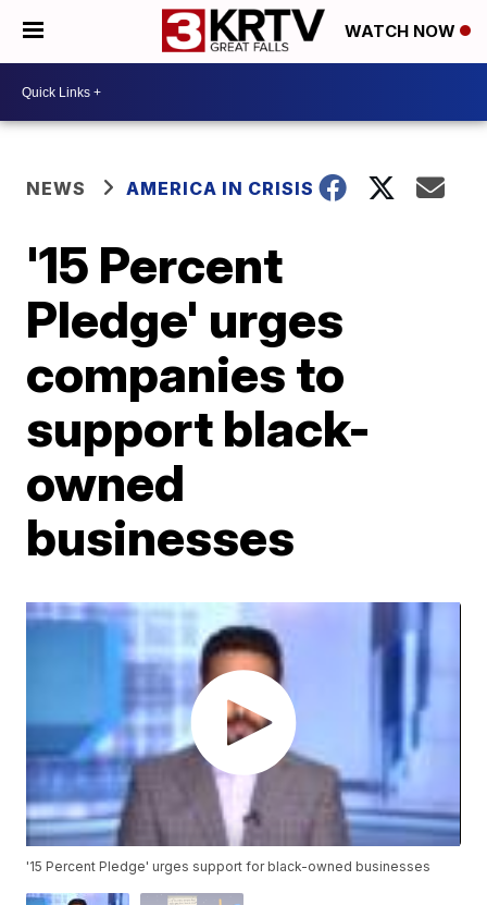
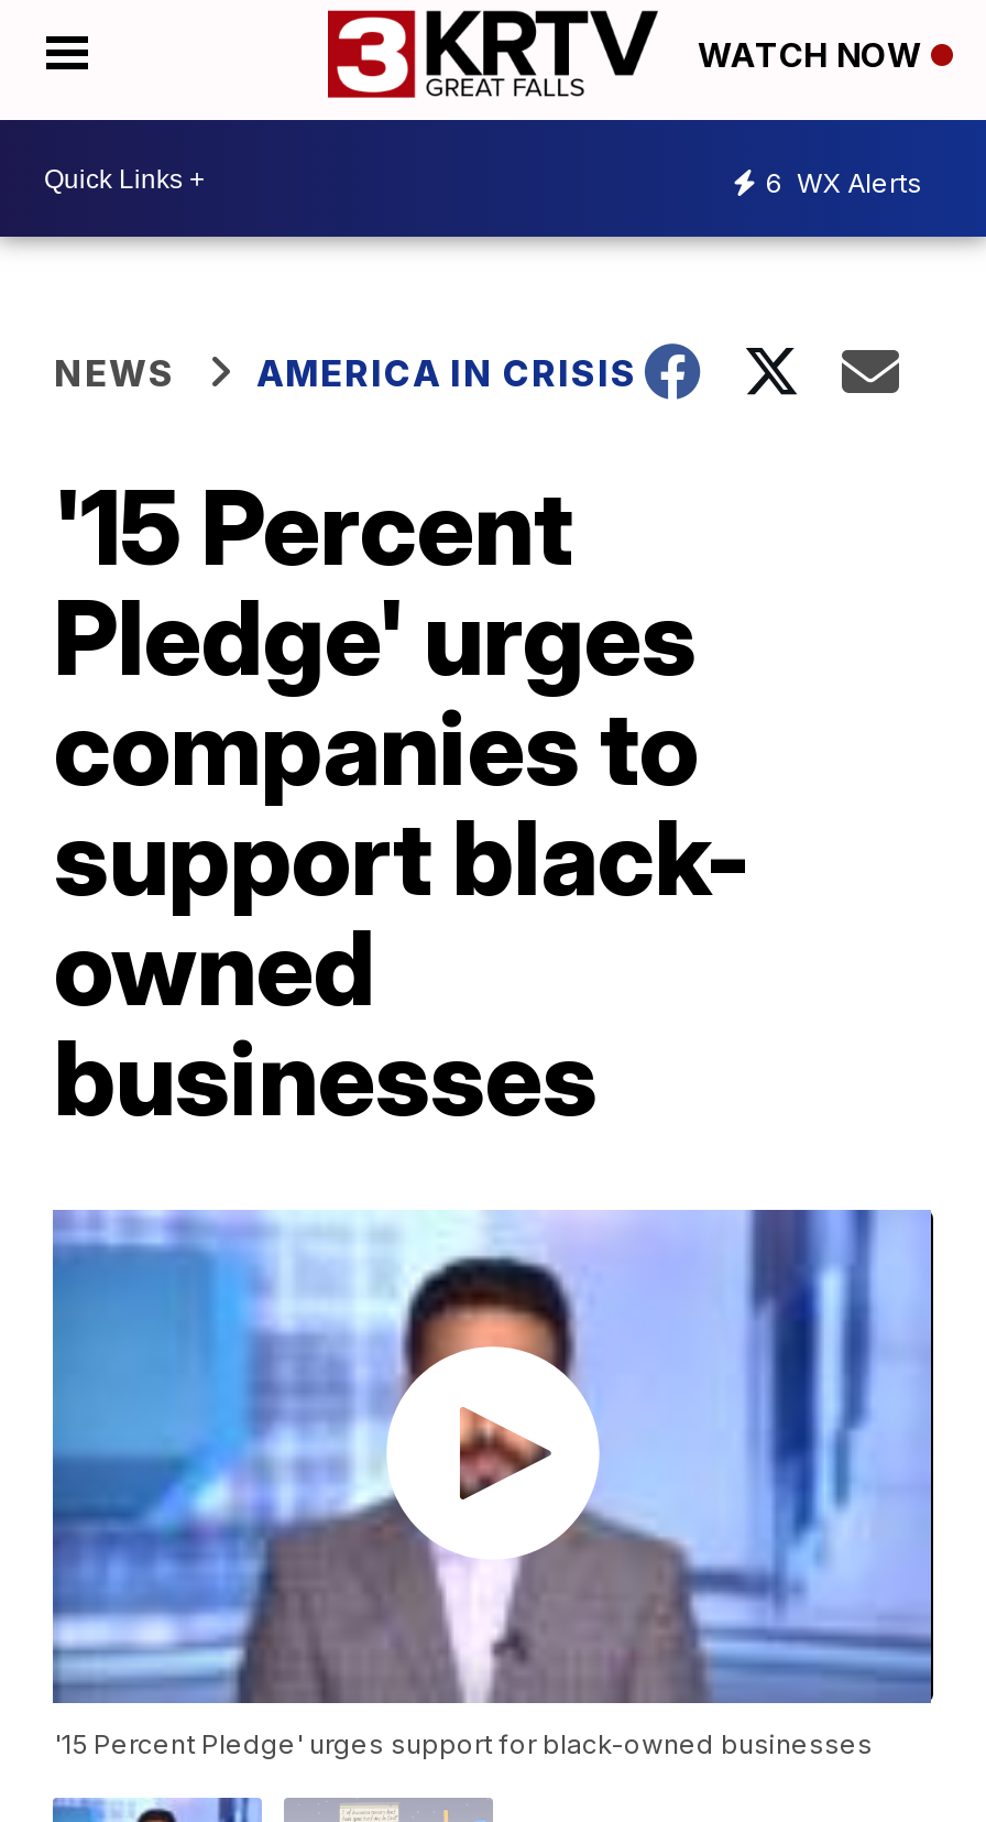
none -> [766,165,922,198] 6 WX Alerts

